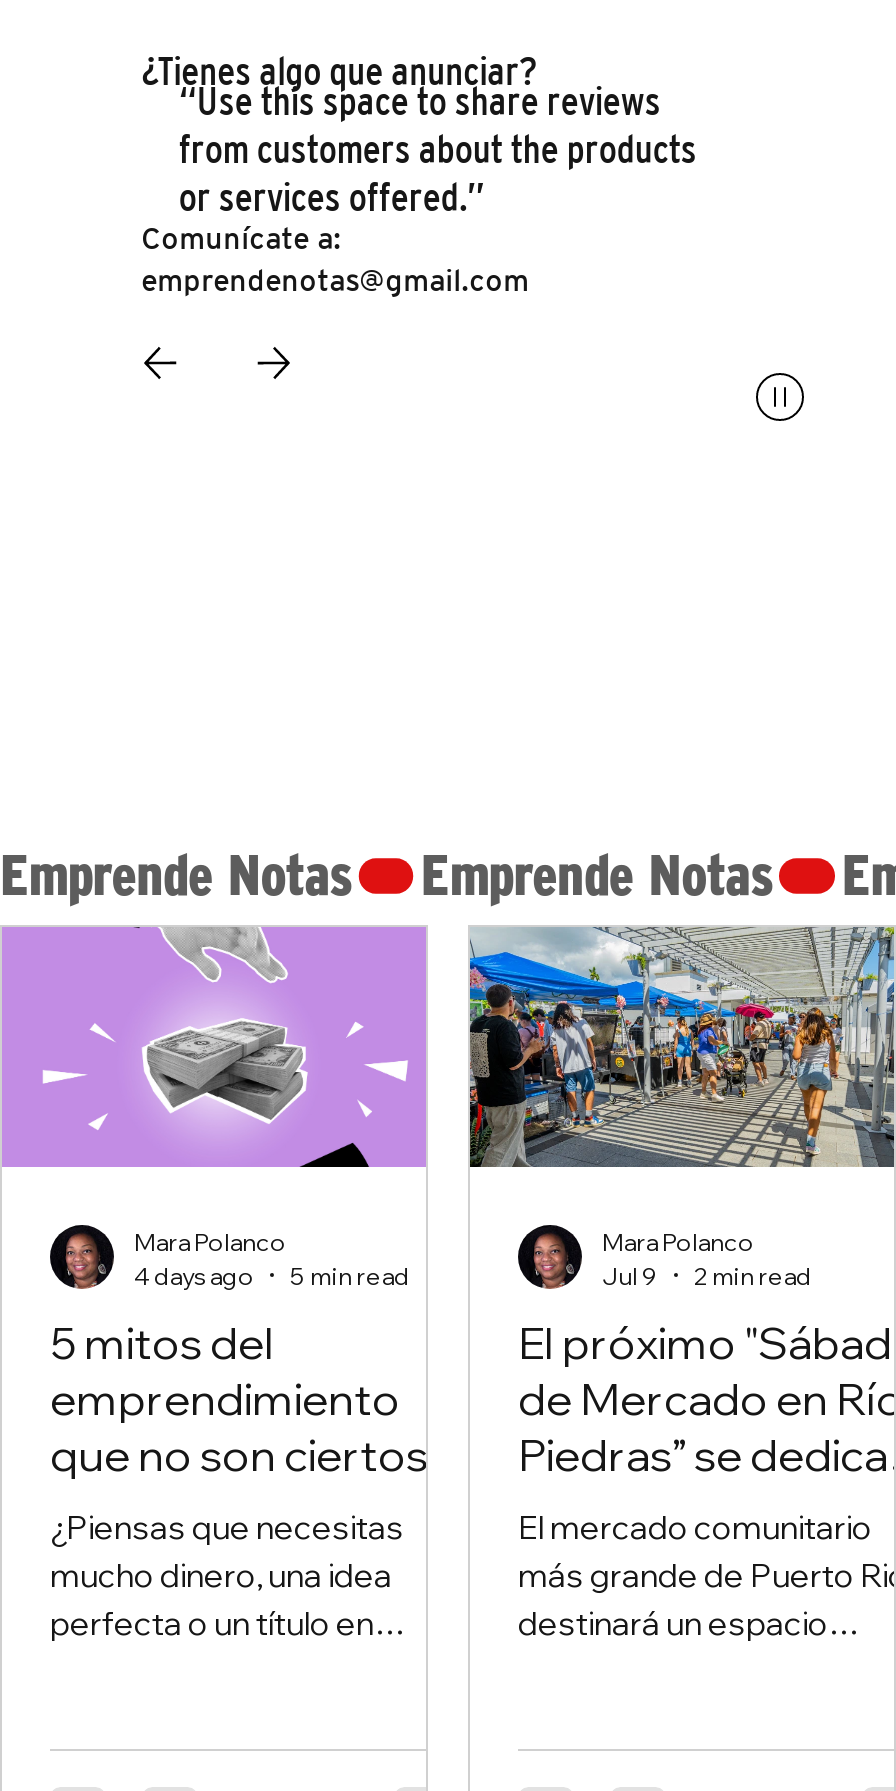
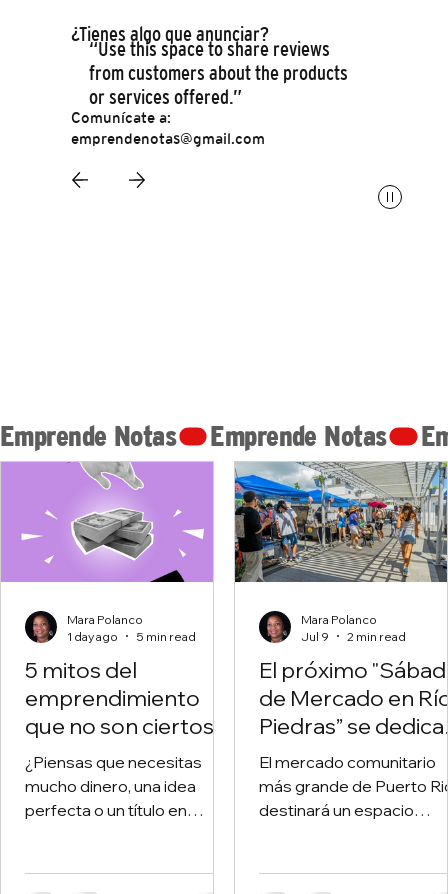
[134,1260,410,1290] 4 days ago 5 min read -> [67,628,196,643] 1 day ago 5 min read

